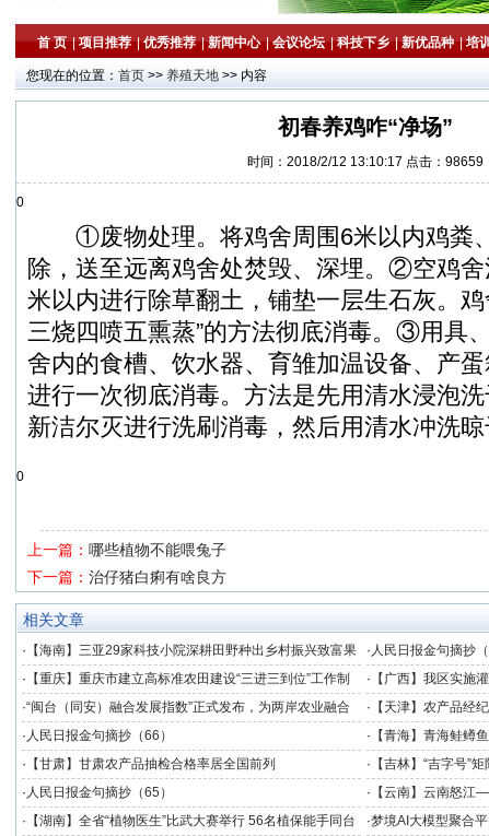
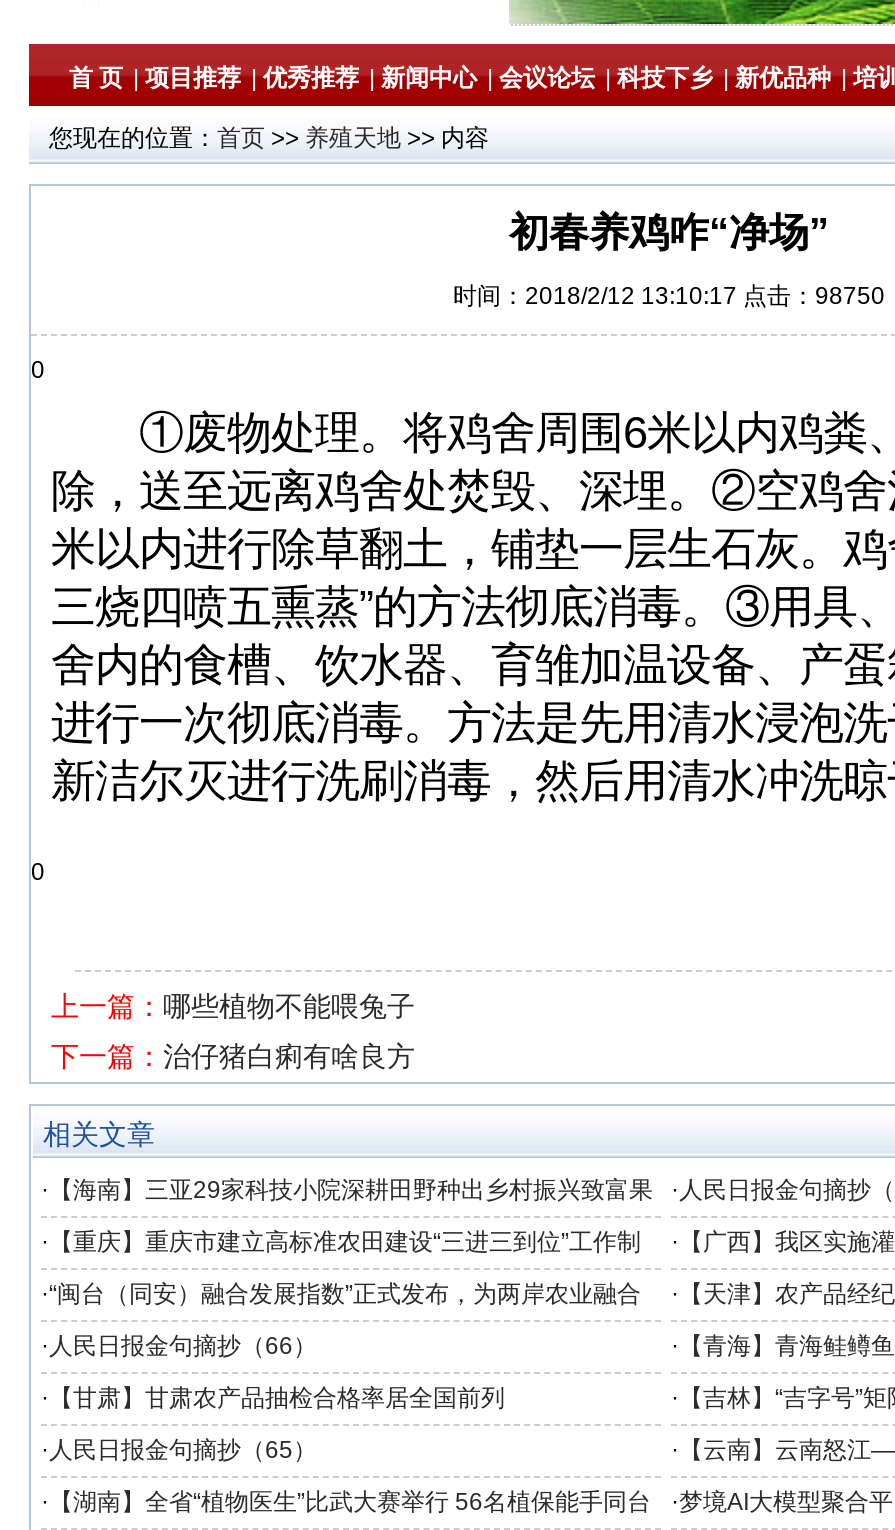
[247,154,484,169] 时间：2018/2/12 13:10:17 点击：98659 -> [453,282,885,310] 时间：2018/2/12 13:10:17 点击：98750

